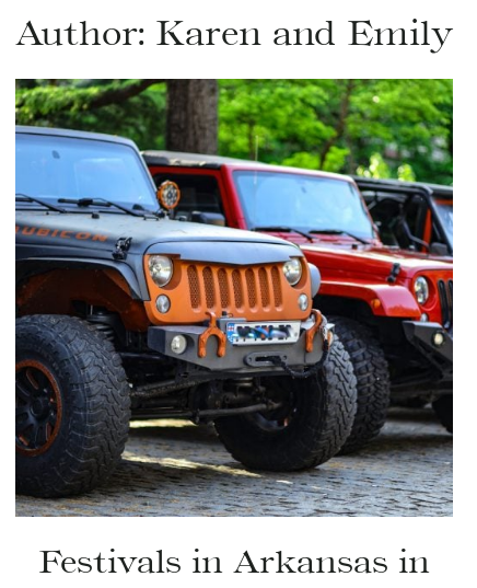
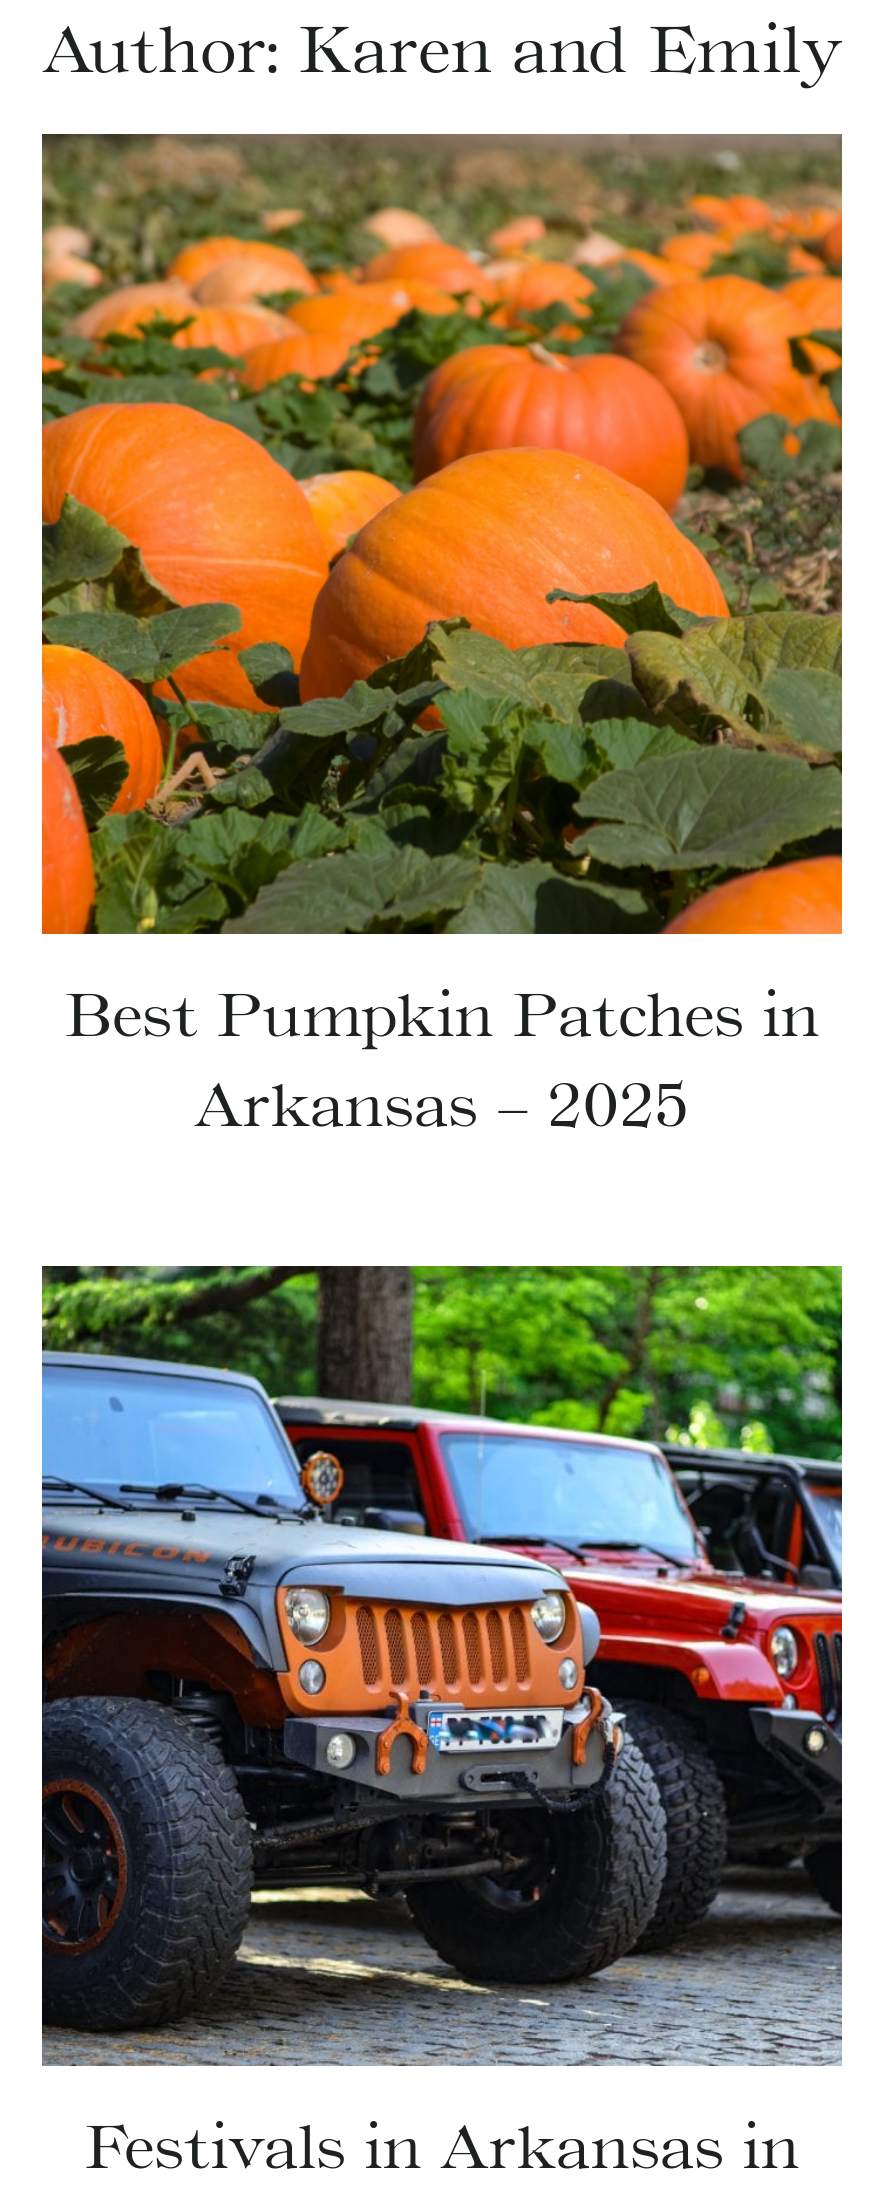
none -> [40,132,844,1142] [image] | Best Pumpkin Patches in | Arkansas – 2025

